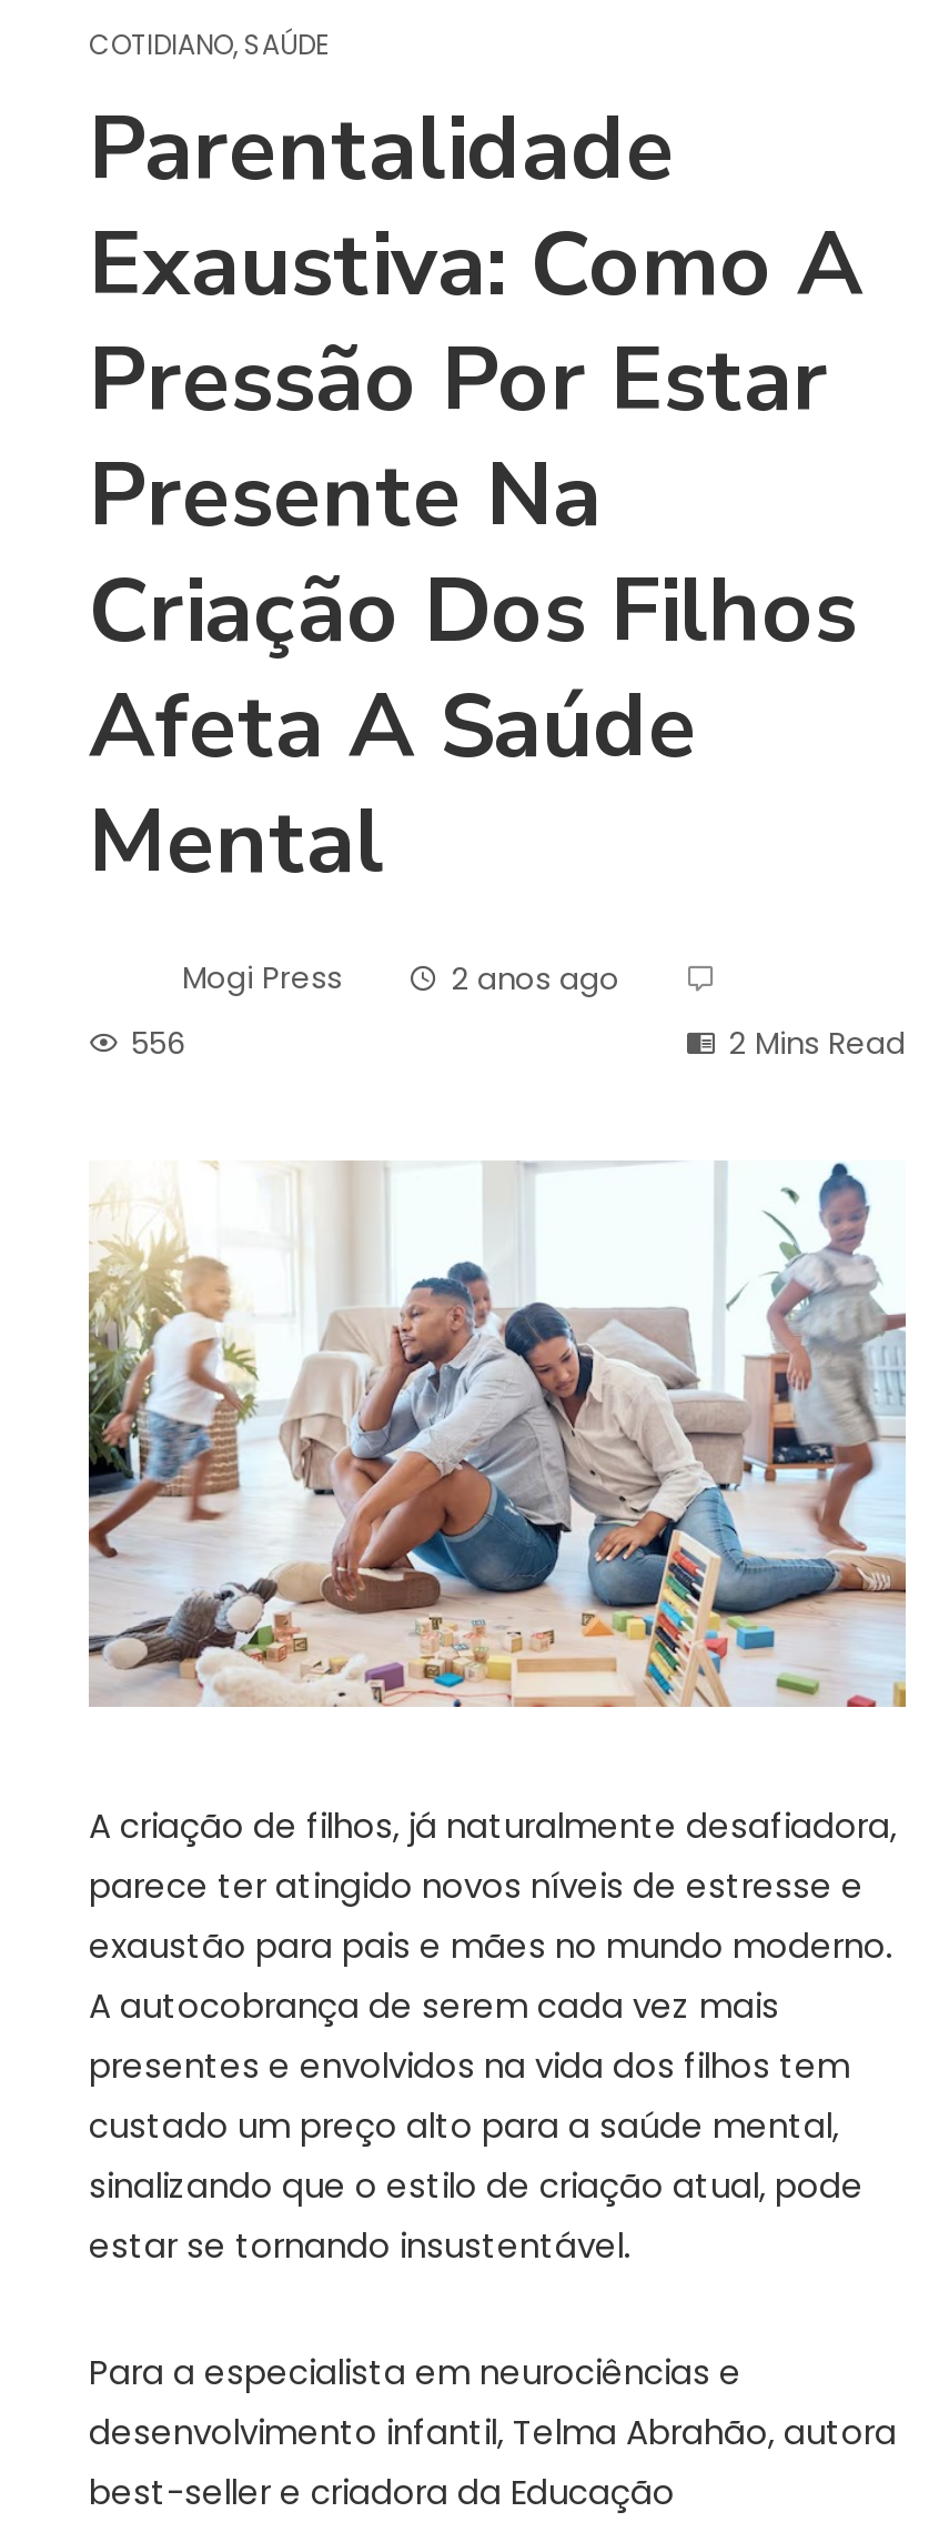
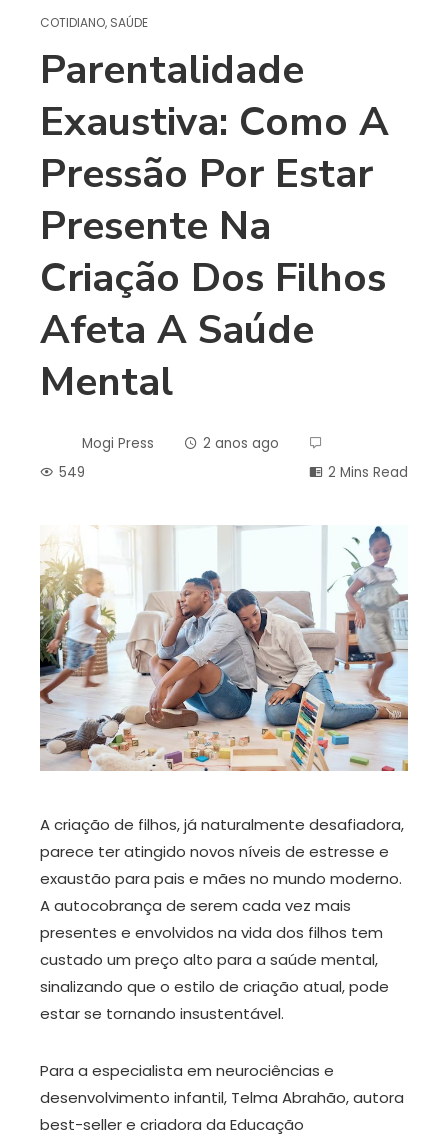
[131,1023,186,1065] 556 -> [59,463,85,482] 549

